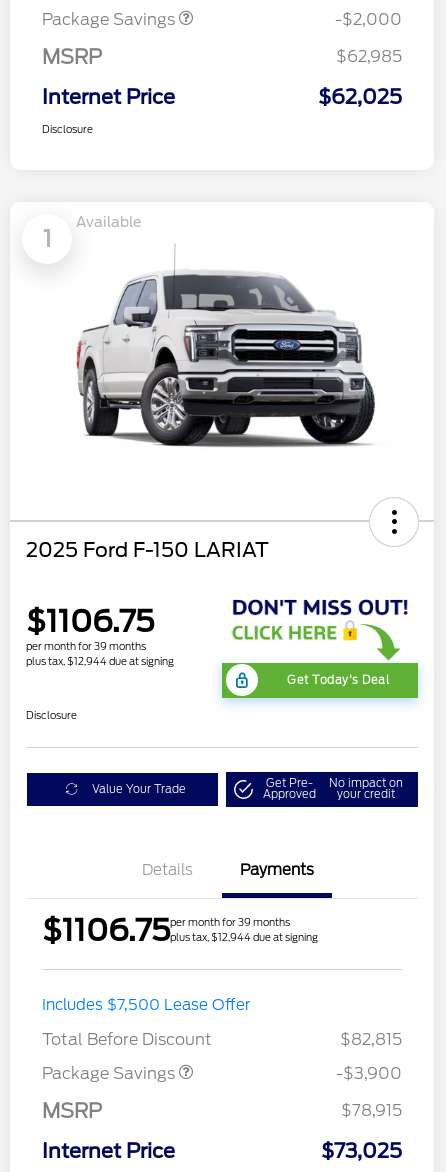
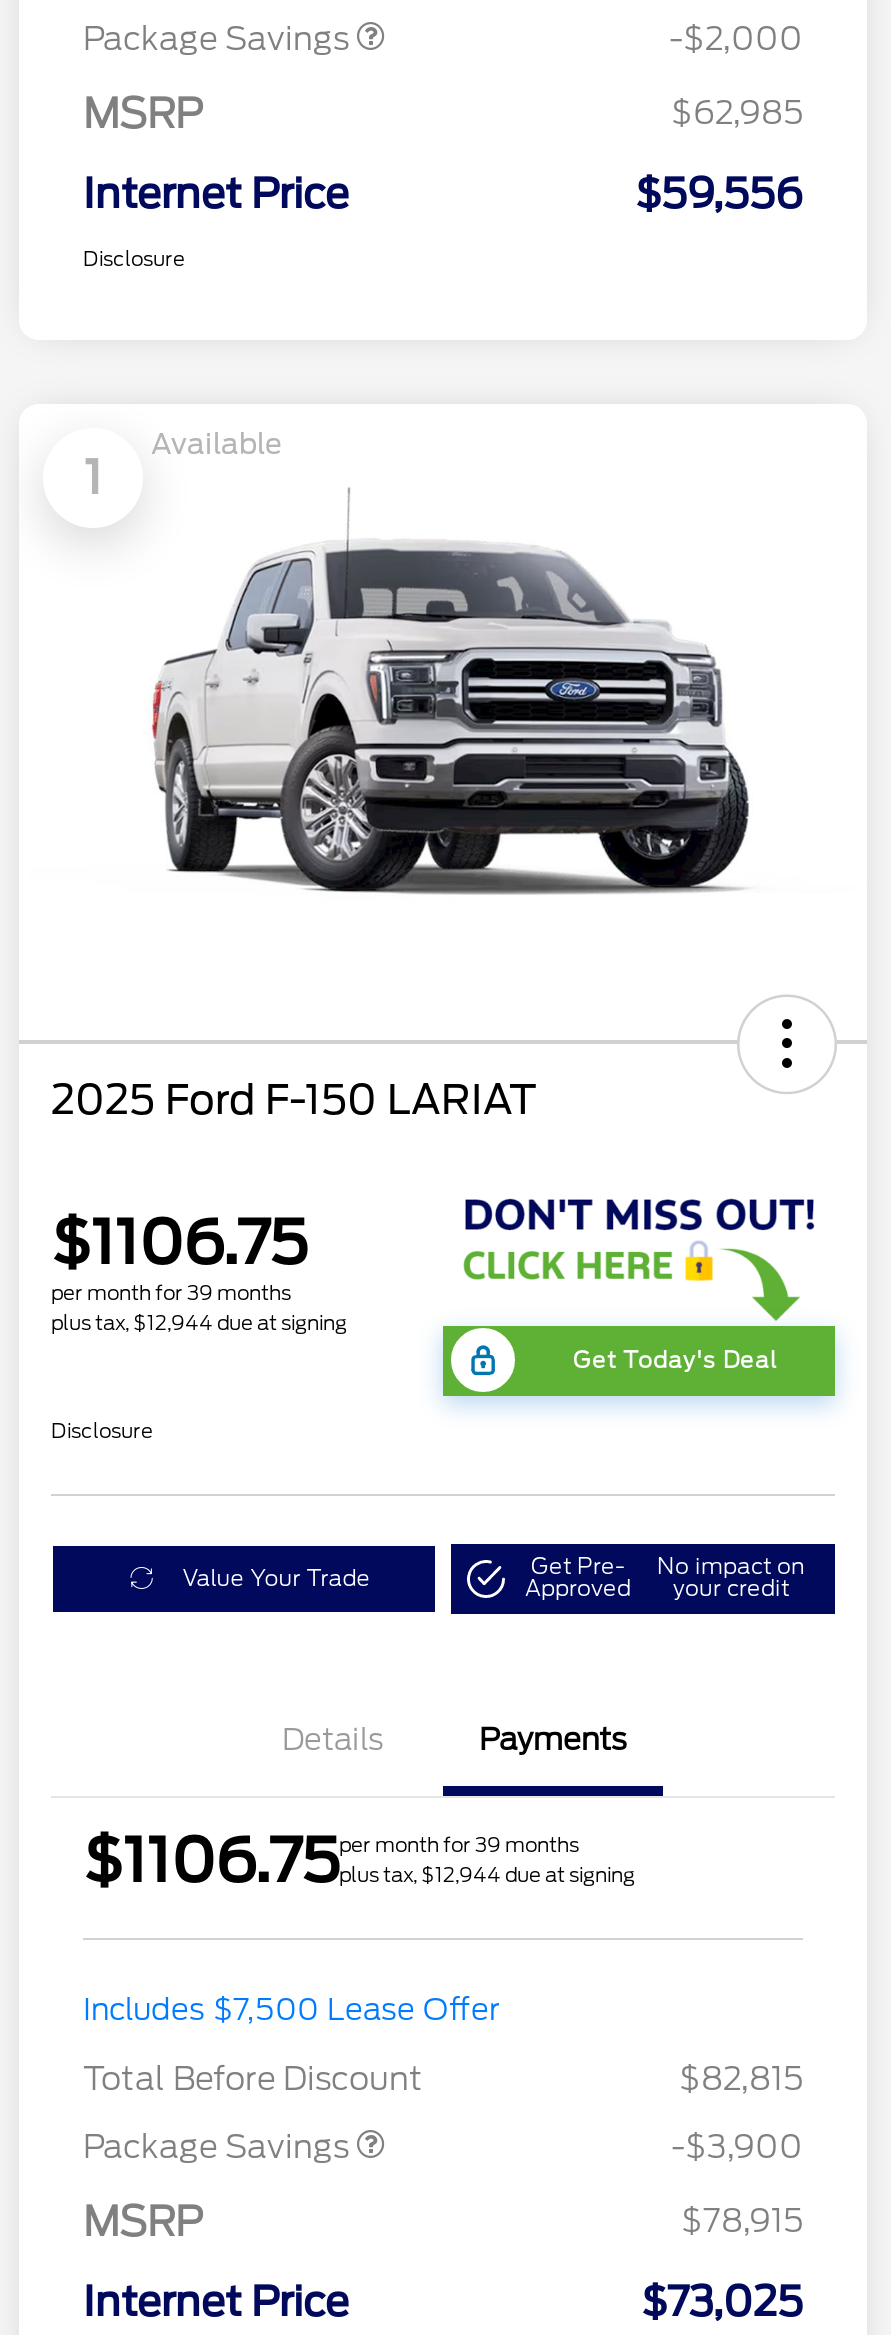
[318,84,402,108] $62,025 -> [635,169,803,217] $59,556

